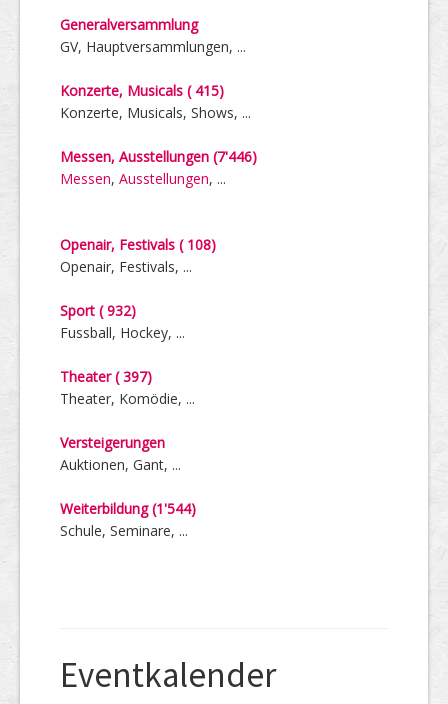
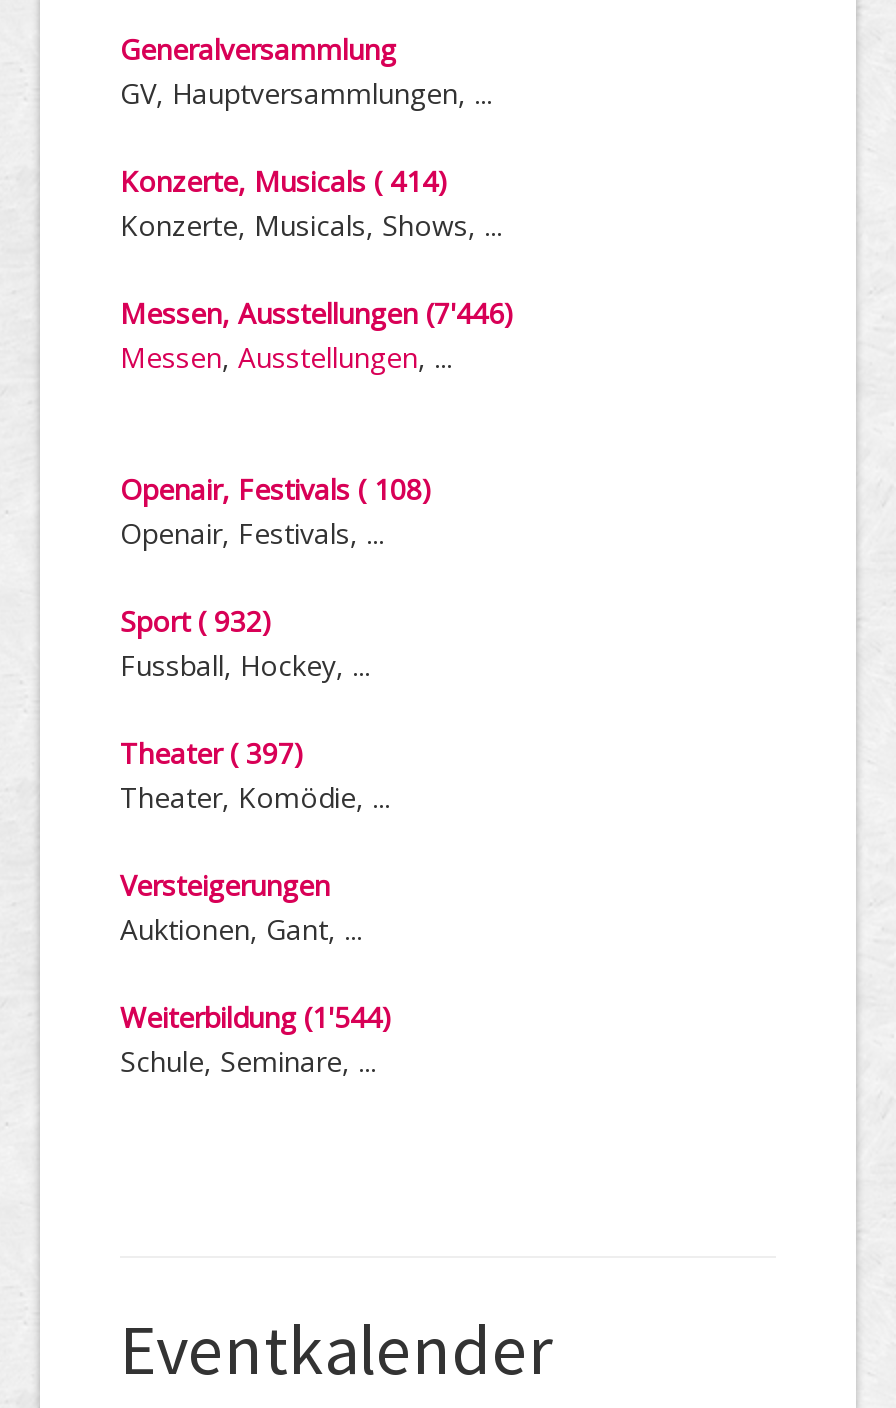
[60,81,224,100] Konzerte, Musicals ( 415) -> [120,162,448,200] Konzerte, Musicals ( 414)

